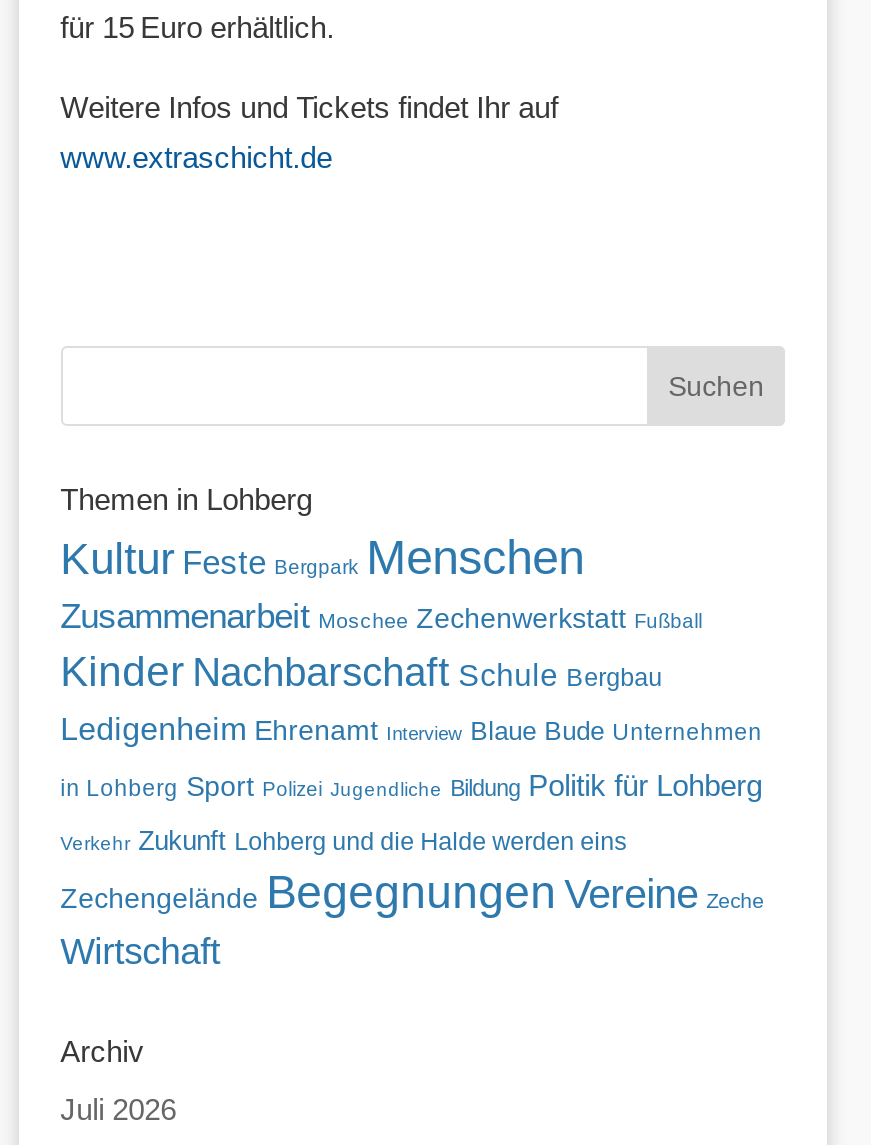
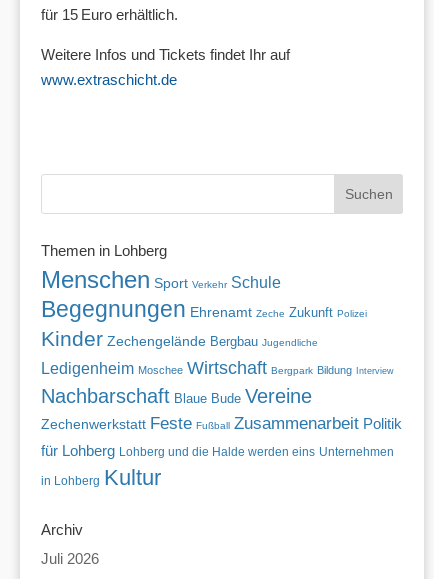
[60,530,764,972] Kultur Feste Bergpark Menschen | Zusammenarbeit Moschee Zechenwerkstatt Fußball | Kinder Nachbarschaft Schule Bergbau | Ledigenheim Ehrenamt Interview Blaue Bude Unternehmen | in Lohberg Sport Polizei Jugendliche Bildung Politik für Lohberg | Verkehr Zukunft Lohberg und die Halde werden eins | Zechengelände Begegnungen Vereine Zeche | Wirtschaft -> [41,266,402,490] Menschen Sport Verkehr Schule | Begegnungen Ehrenamt Zeche Zukunft Polizei | Kinder Zechengelände Bergbau Jugendliche | Ledigenheim Moschee Wirtschaft Bergpark Bildung Interview | Nachbarschaft Blaue Bude Vereine | Zechenwerkstatt Feste Fußball Zusammenarbeit Politik | für Lohberg Lohberg und die Halde werden eins Unternehmen | in Lohberg Kultur

